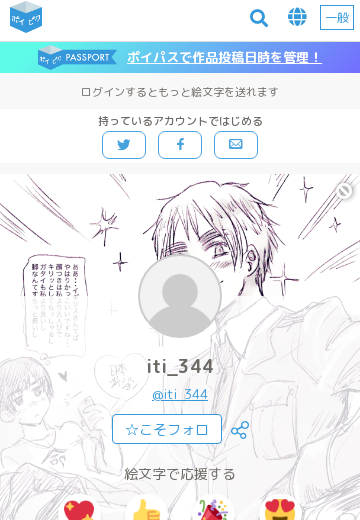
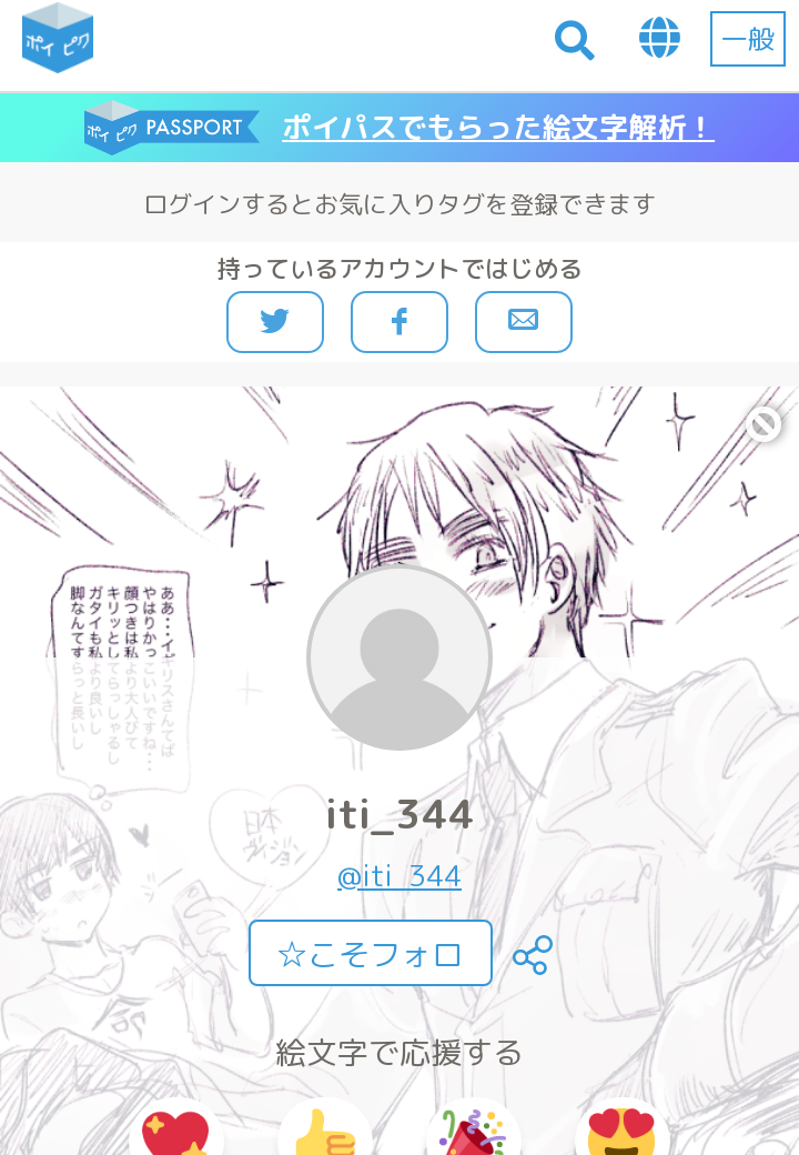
[127,48,322,66] ポイパスで作品投稿日時を管理！ -> [282,107,715,147] ポイパスでもらった絵文字解析！
[81,84,279,100] ログインするともっと絵文字を送れます -> [143,187,656,222] ログインするとお気に入りタグを登録できます

